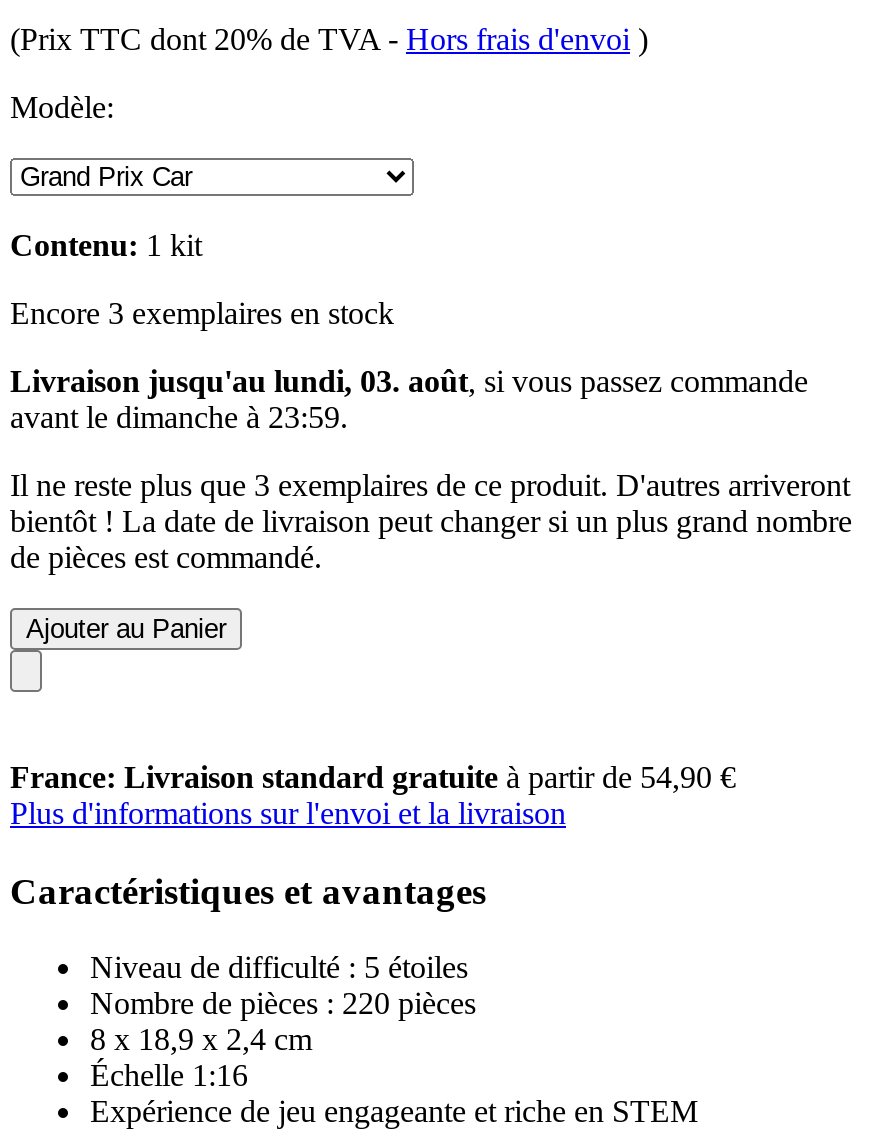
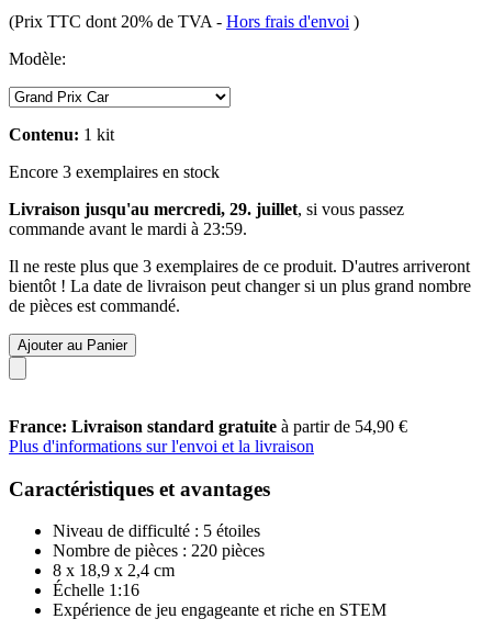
[10,364,808,434] Livraison jusqu'au lundi, 03. août, si vous passez commande | avant le dimanche à 23:59. -> [9,200,404,238] Livraison jusqu'au mercredi, 29. juillet, si vous passez | commande avant le mardi à 23:59.

